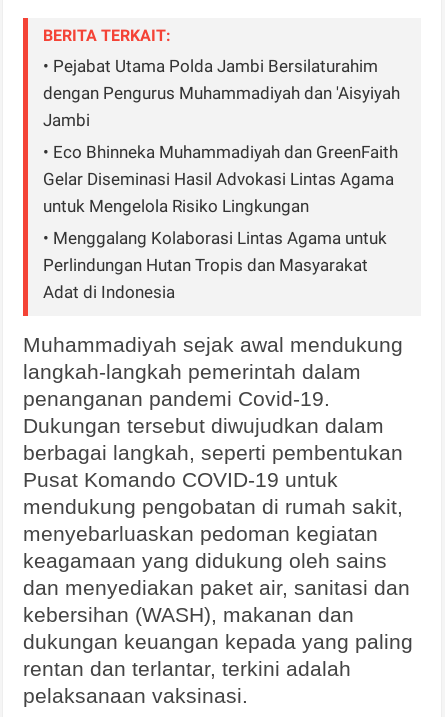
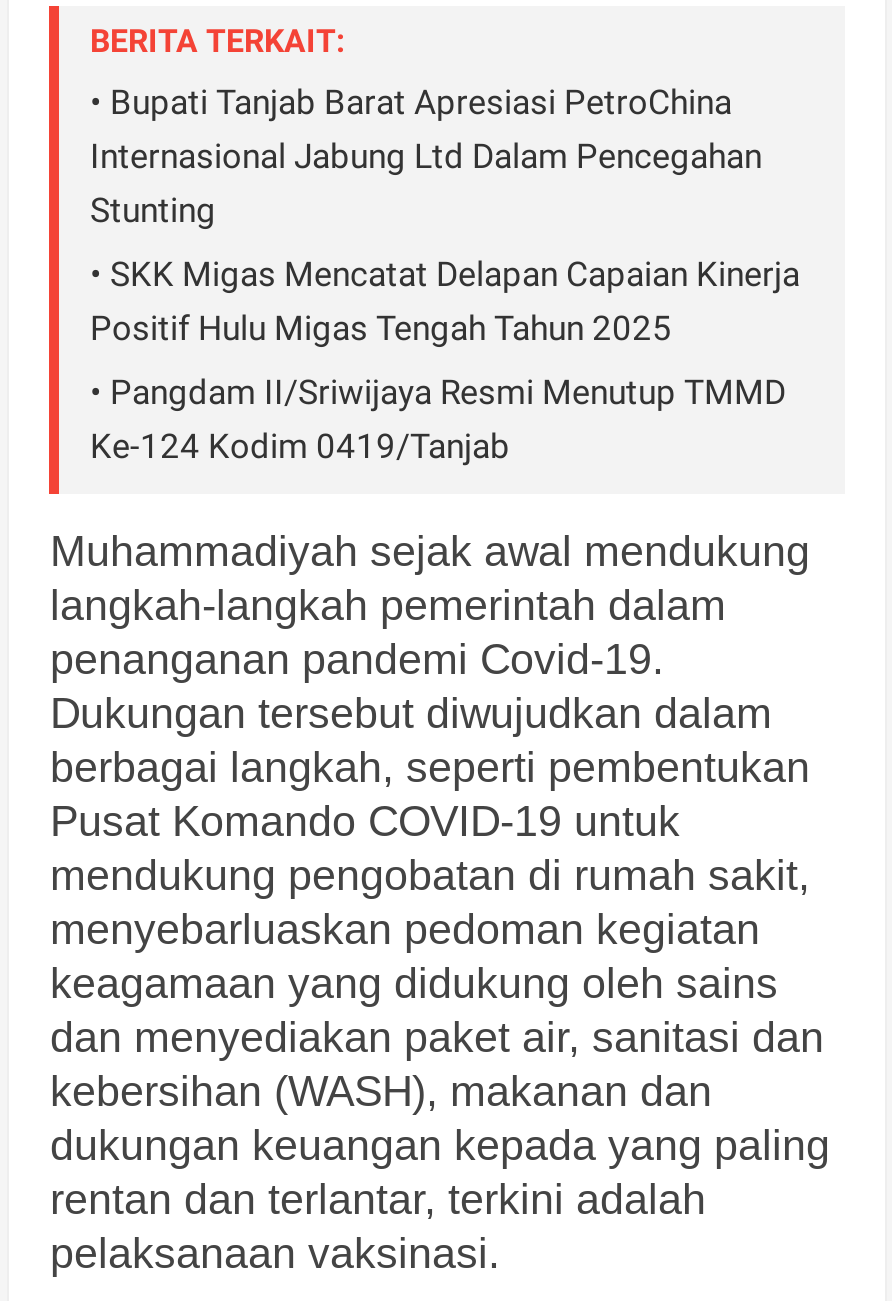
[43,56,400,130] • Pejabat Utama Polda Jambi Bersilaturahim | dengan Pengurus Muhammadiyah dan 'Aisyiyah | Jambi -> [90,81,762,229] • Bupati Tanjab Barat Apresiasi PetroChina | Internasional Jabung Ltd Dalam Pencegahan | Stunting
[43,142,398,216] • Eco Bhinneka Muhammadiyah dan GreenFaith | Gelar Diseminasi Hasil Advokasi Lintas Agama | untuk Mengelola Risiko Lingkungan -> [90,253,800,347] • SKK Migas Mencatat Delapan Capaian Kinerja | Positif Hulu Migas Tengah Tahun 2025
[43,228,387,302] • Menggalang Kolaborasi Lintas Agama untuk | Perlindungan Hutan Tropis dan Masyarakat | Adat di Indonesia -> [90,371,786,465] • Pangdam II/Sriwijaya Resmi Menutup TMMD | Ke-124 Kodim 0419/Tanjab

